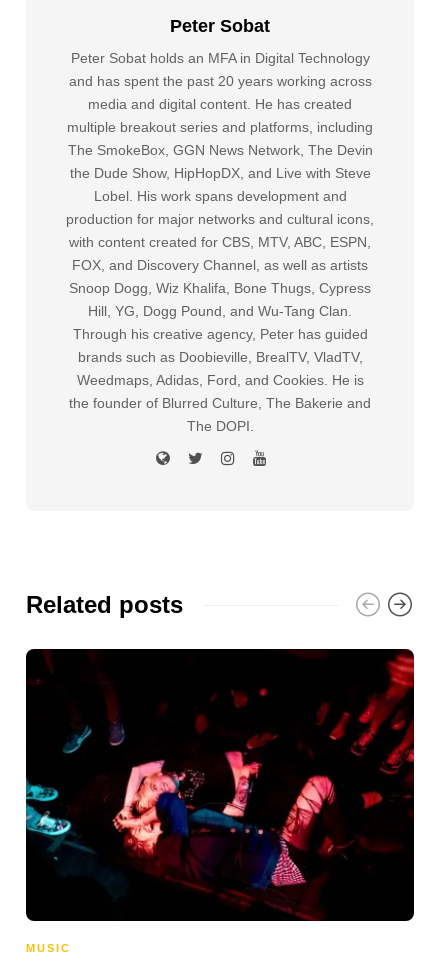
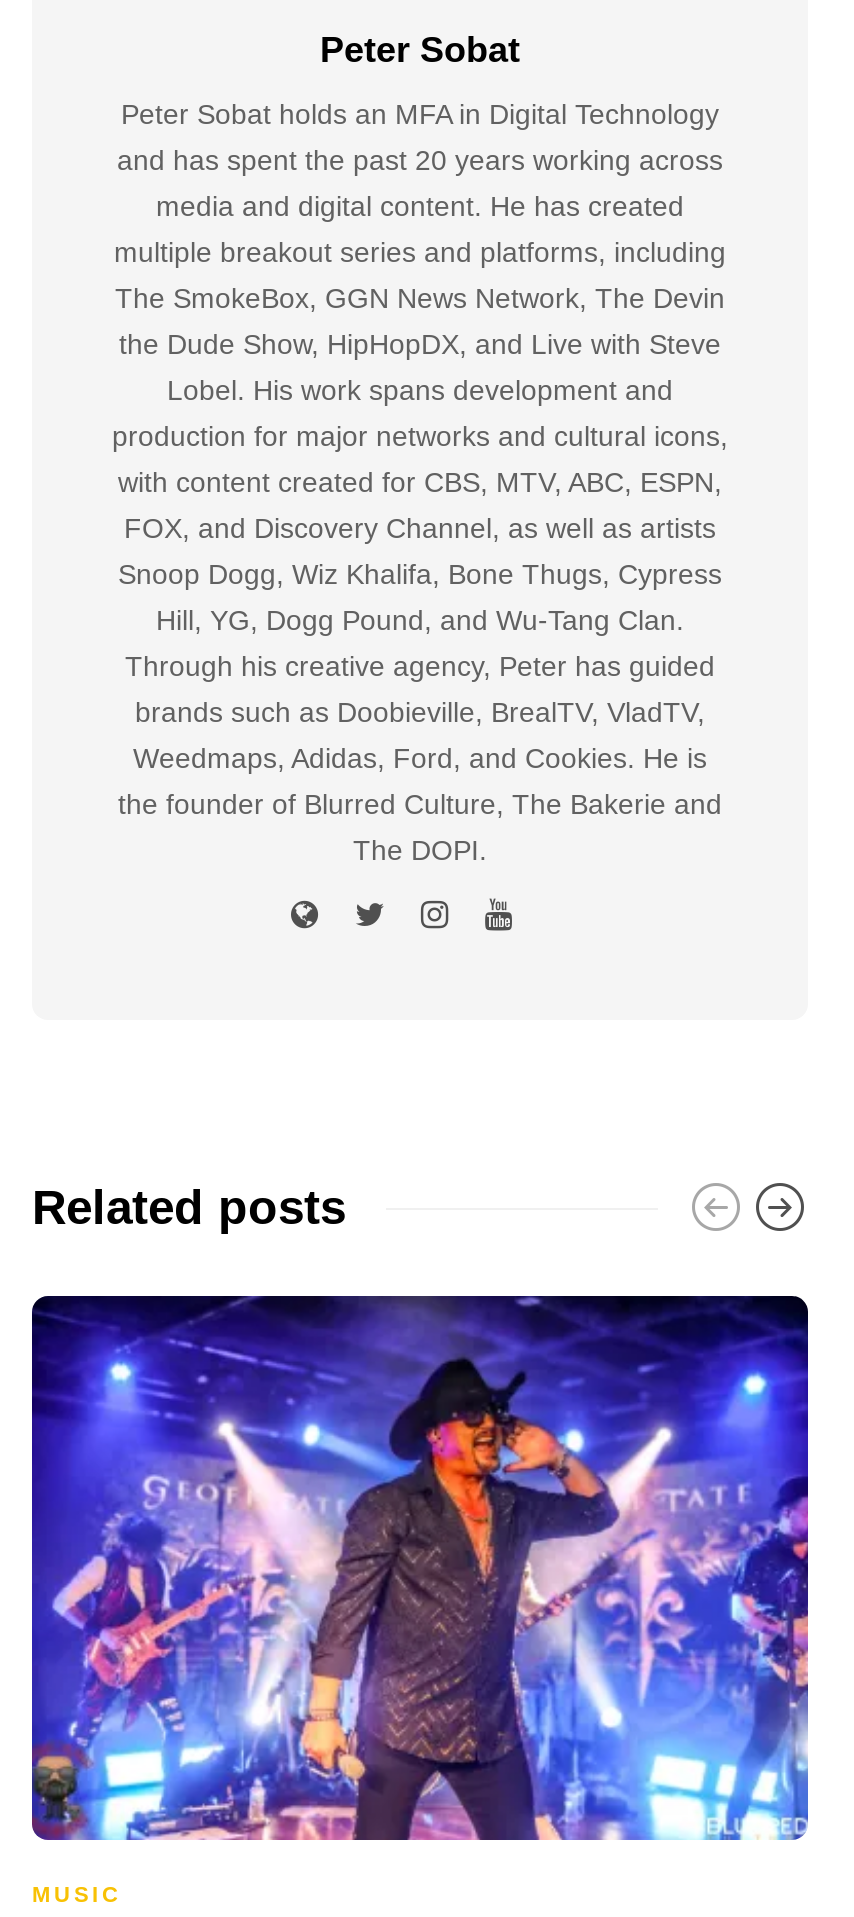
[25,648,415,922] [image] -> [30,1294,810,1842] [image]

